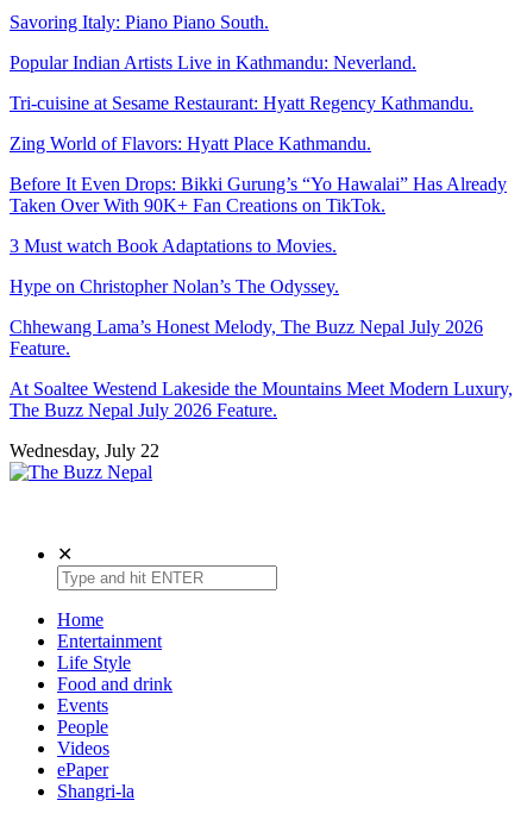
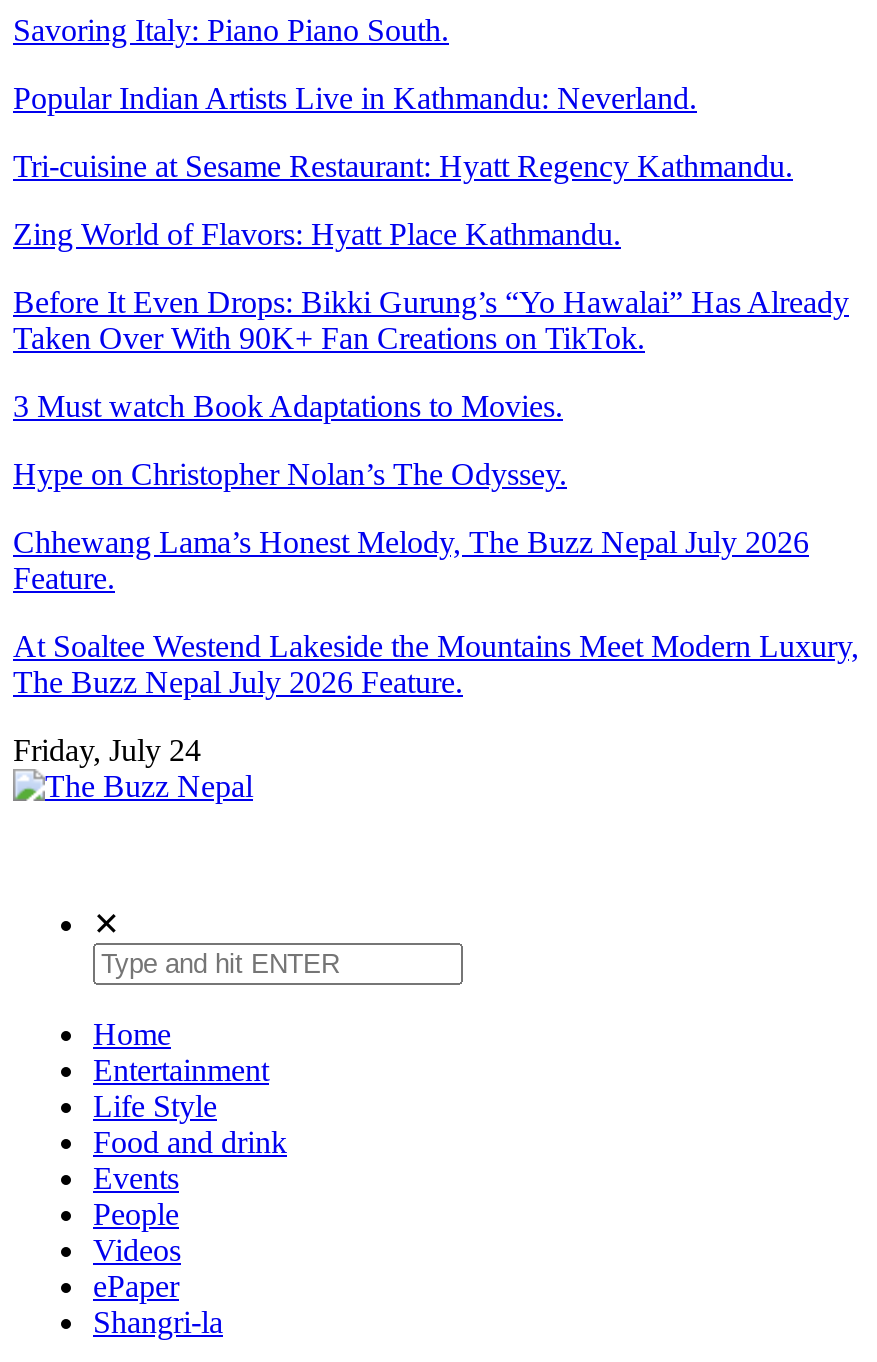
[10,440,159,460] Wednesday, July 22 -> [13,733,201,767] Friday, July 24

